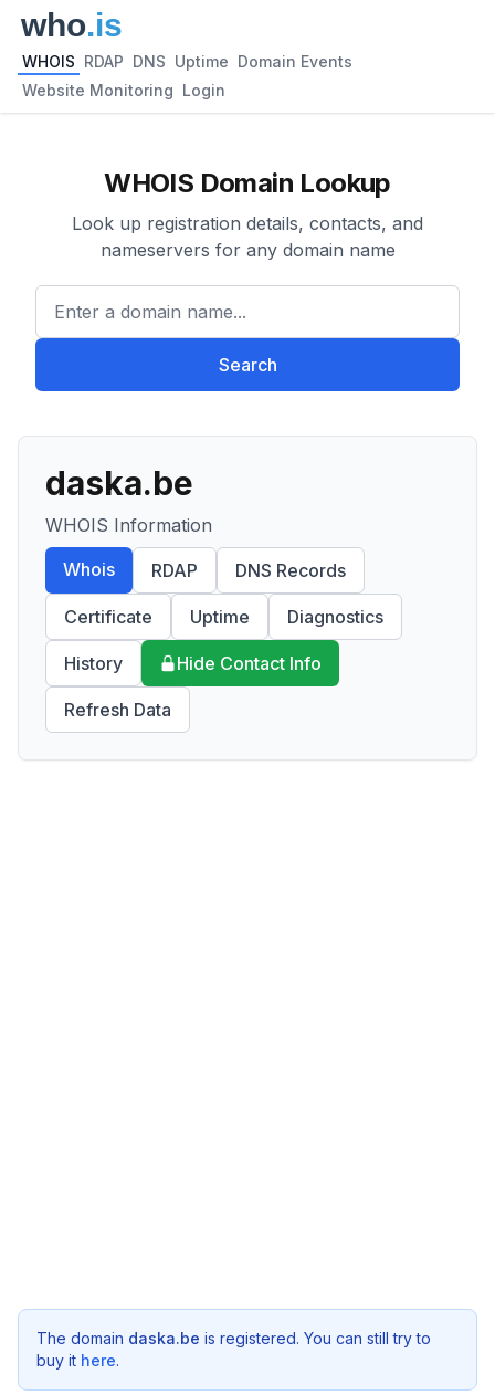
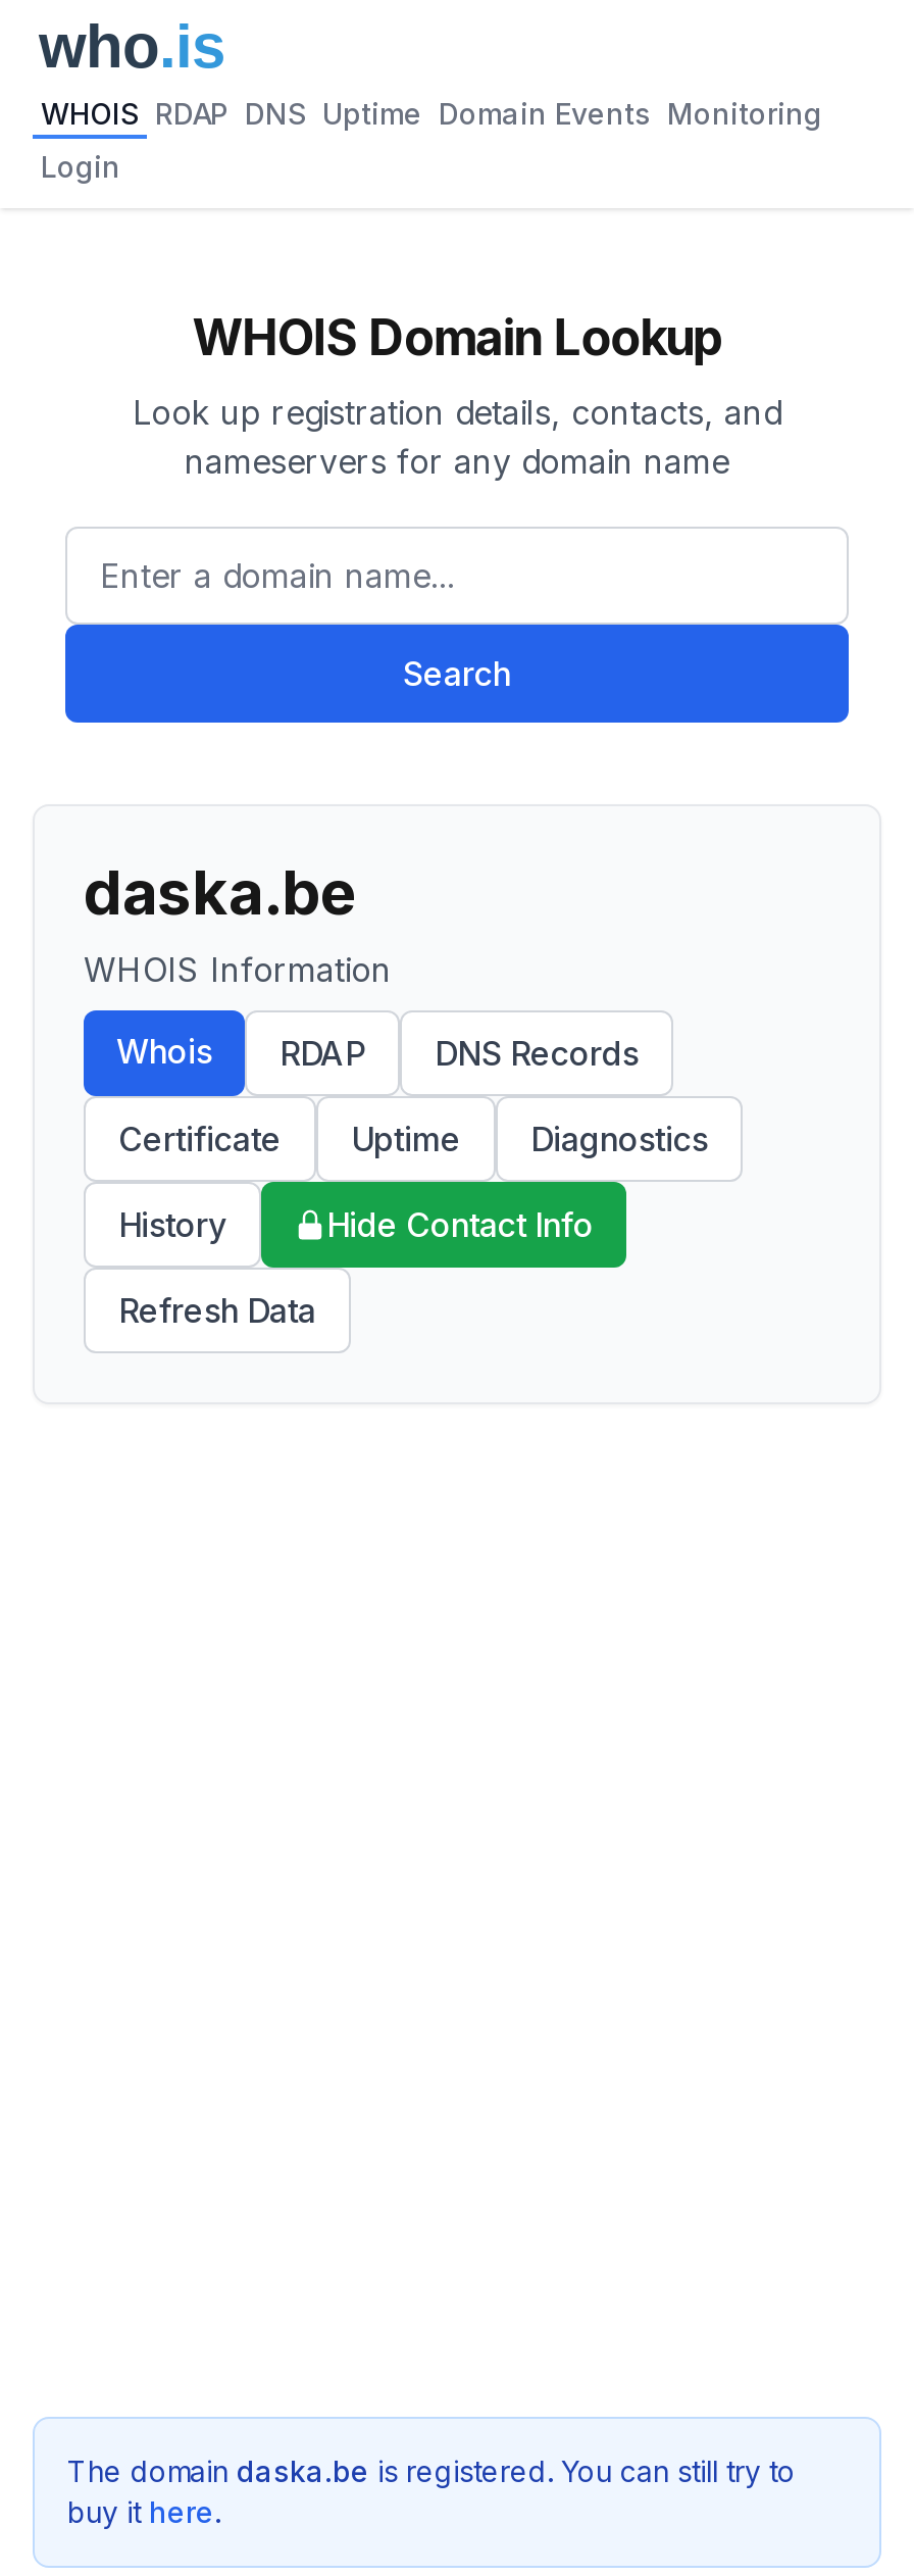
[22,52,352,71] WHOIS RDAP DNS Uptime Domain Events -> [41,96,822,131] WHOIS RDAP DNS Uptime Domain Events Monitoring
[22,81,225,99] Website Monitoring Login -> [41,149,120,184] Login

